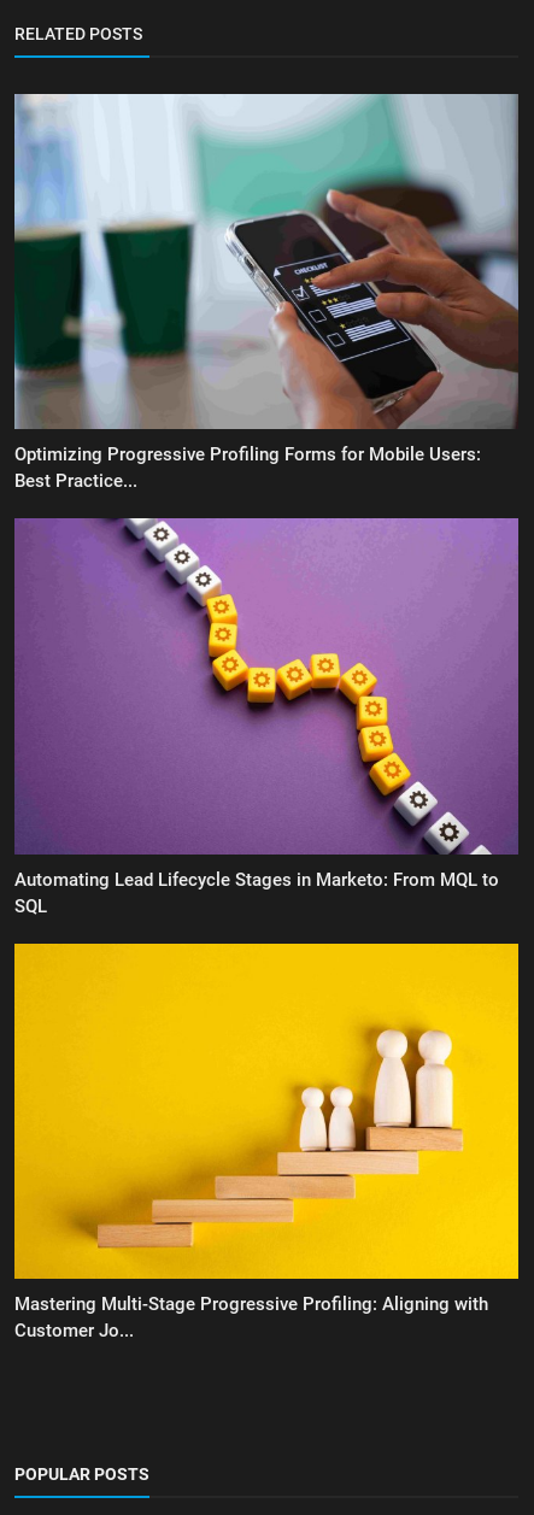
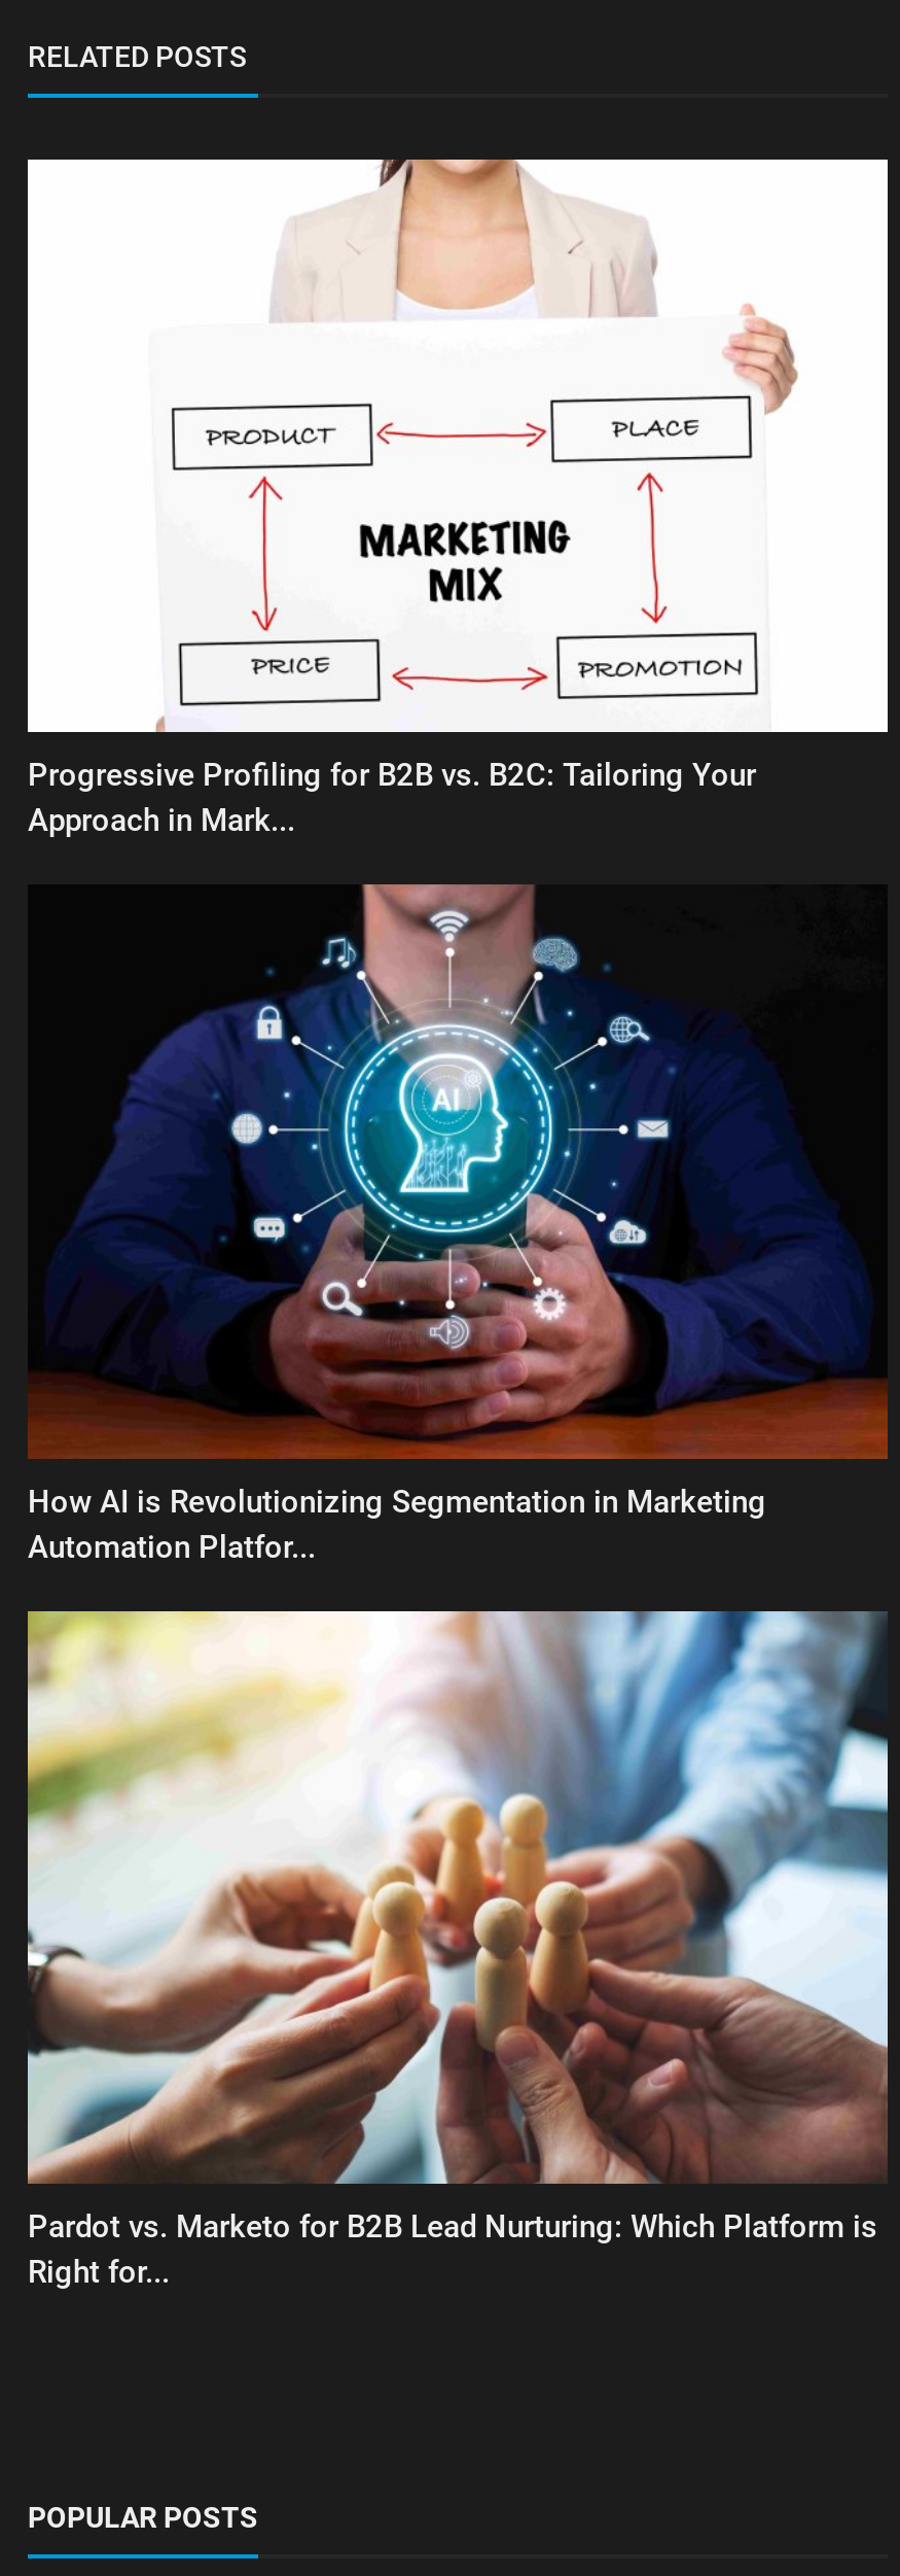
[13,93,520,492] [image] | Optimizing Progressive Profiling Forms for Mobile Users: | Best Practice... -> [26,158,890,839] [image] | Progressive Profiling for B2B vs. B2C: Tailoring Your | Approach in Mark...
[13,517,520,917] [image] | Automating Lead Lifecycle Stages in Marketo: From MQL to | SQL -> [28,884,890,1565] [image] | How AI is Revolutionizing Segmentation in Marketing | Automation Platfor...
[13,943,520,1341] [image] | Mastering Multi-Stage Progressive Profiling: Aligning with | Customer Jo... -> [26,1609,890,2291] [image] | Pardot vs. Marketo for B2B Lead Nurturing: Which Platform is | Right for...

